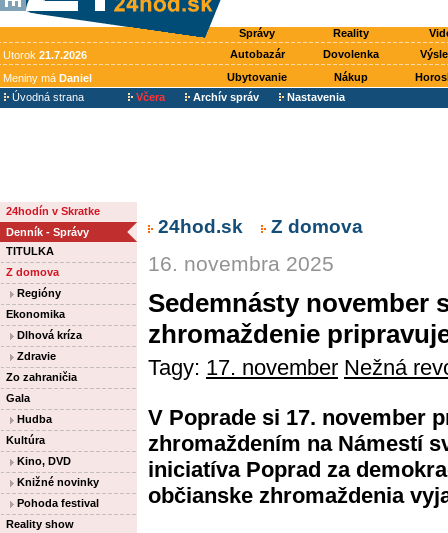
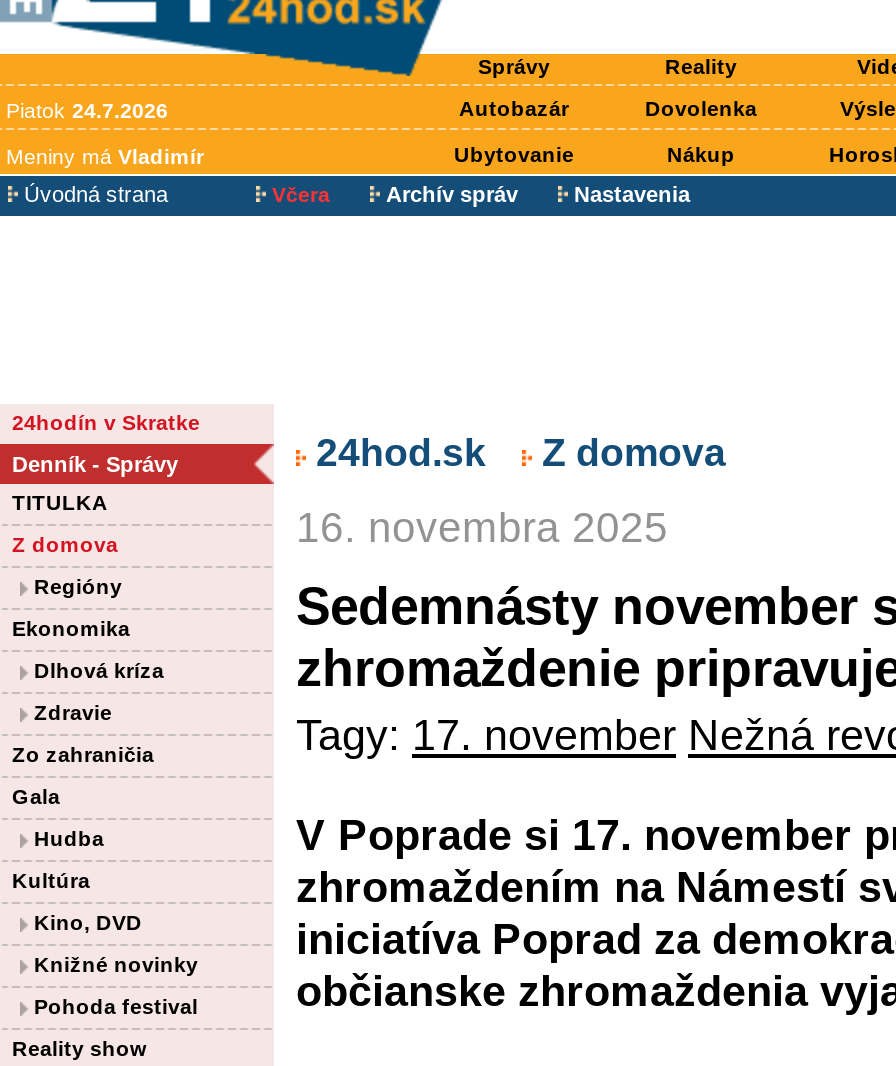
[0,49,87,61] Utorok 21.7.2026 -> [0,98,168,122] Piatok 24.7.2026
[0,72,92,84] Meniny má Daniel -> [0,144,204,168] Meniny má Vladimír

